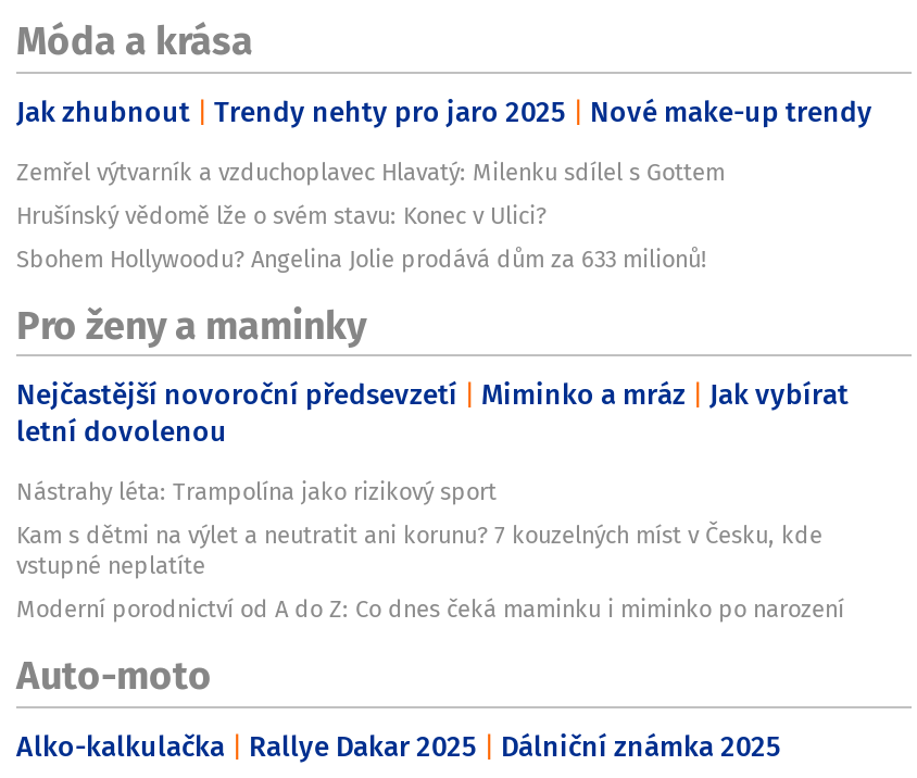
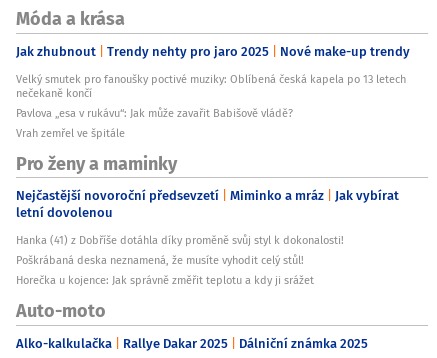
[16,154,725,276] Zemřel výtvarník a vzduchoplavec Hlavatý: Milenku sdílel s Gottem | Hrušínský vědomě lže o svém stavu: Konec v Ulici? | Sbohem Hollywoodu? Angelina Jolie prodává dům za 633 milionů! -> [16,71,406,141] Velký smutek pro fanoušky poctivé muziky: Oblíbená česká kapela po 13 letech | nečekaně končí | Pavlova „esa v rukávu“: Jak může zavařit Babišově vládě? | Vrah zemřel ve špitále
[16,475,844,627] Nástrahy léta: Trampolína jako rizikový sport | Kam s dětmi na výlet a neutratit ani korunu? 7 kouzelných míst v Česku, kde | vstupné neplatíte | Moderní porodnictví od A do Z: Co dnes čeká maminku i miminko po narození -> [16,232,344,288] Hanka (41) z Dobříše dotáhla díky proměně svůj styl k dokonalosti! | Poškrábaná deska neznamená, že musíte vyhodit celý stůl! | Horečka u kojence: Jak správně změřit teplotu a kdy ji srážet

